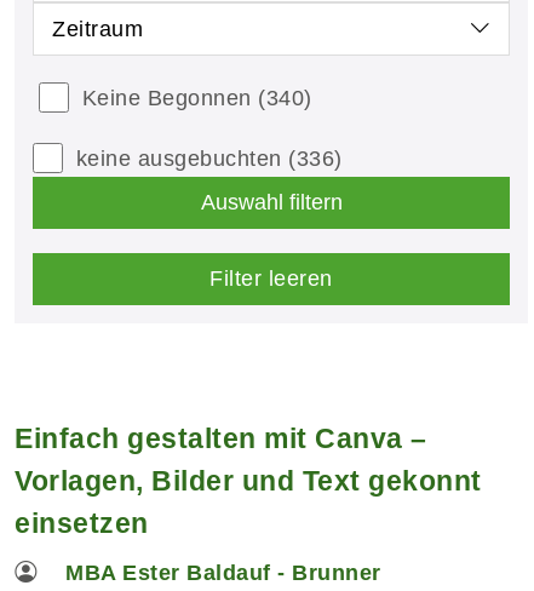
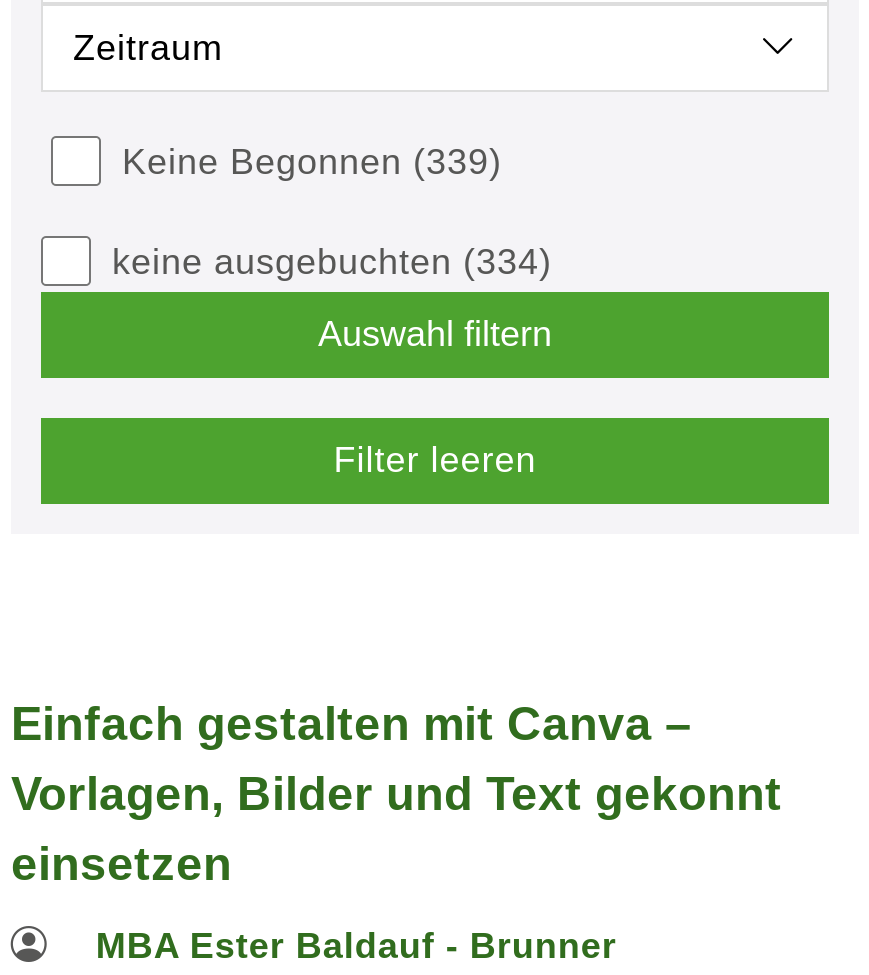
[82,85,312,110] Keine Begonnen (340) -> [122,141,502,181] Keine Begonnen (339)
[76,146,342,170] keine ausgebuchten (336) -> [112,241,552,281] keine ausgebuchten (334)

